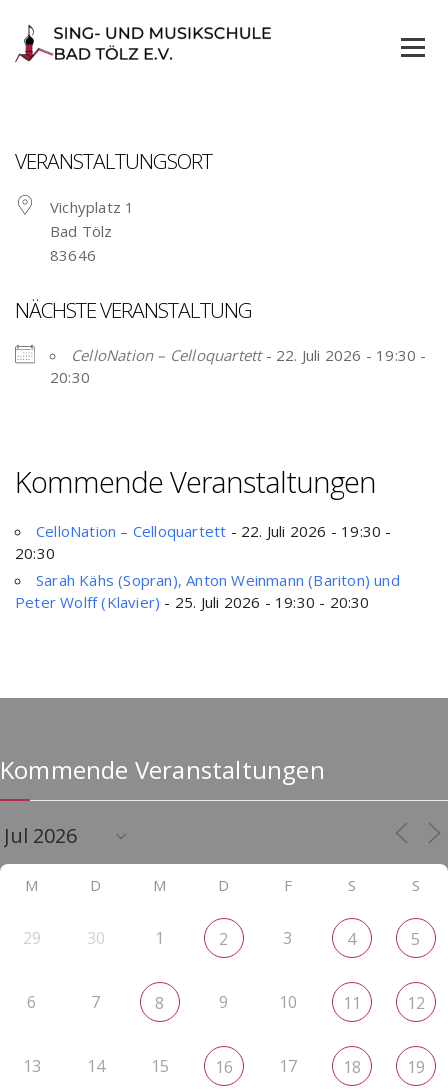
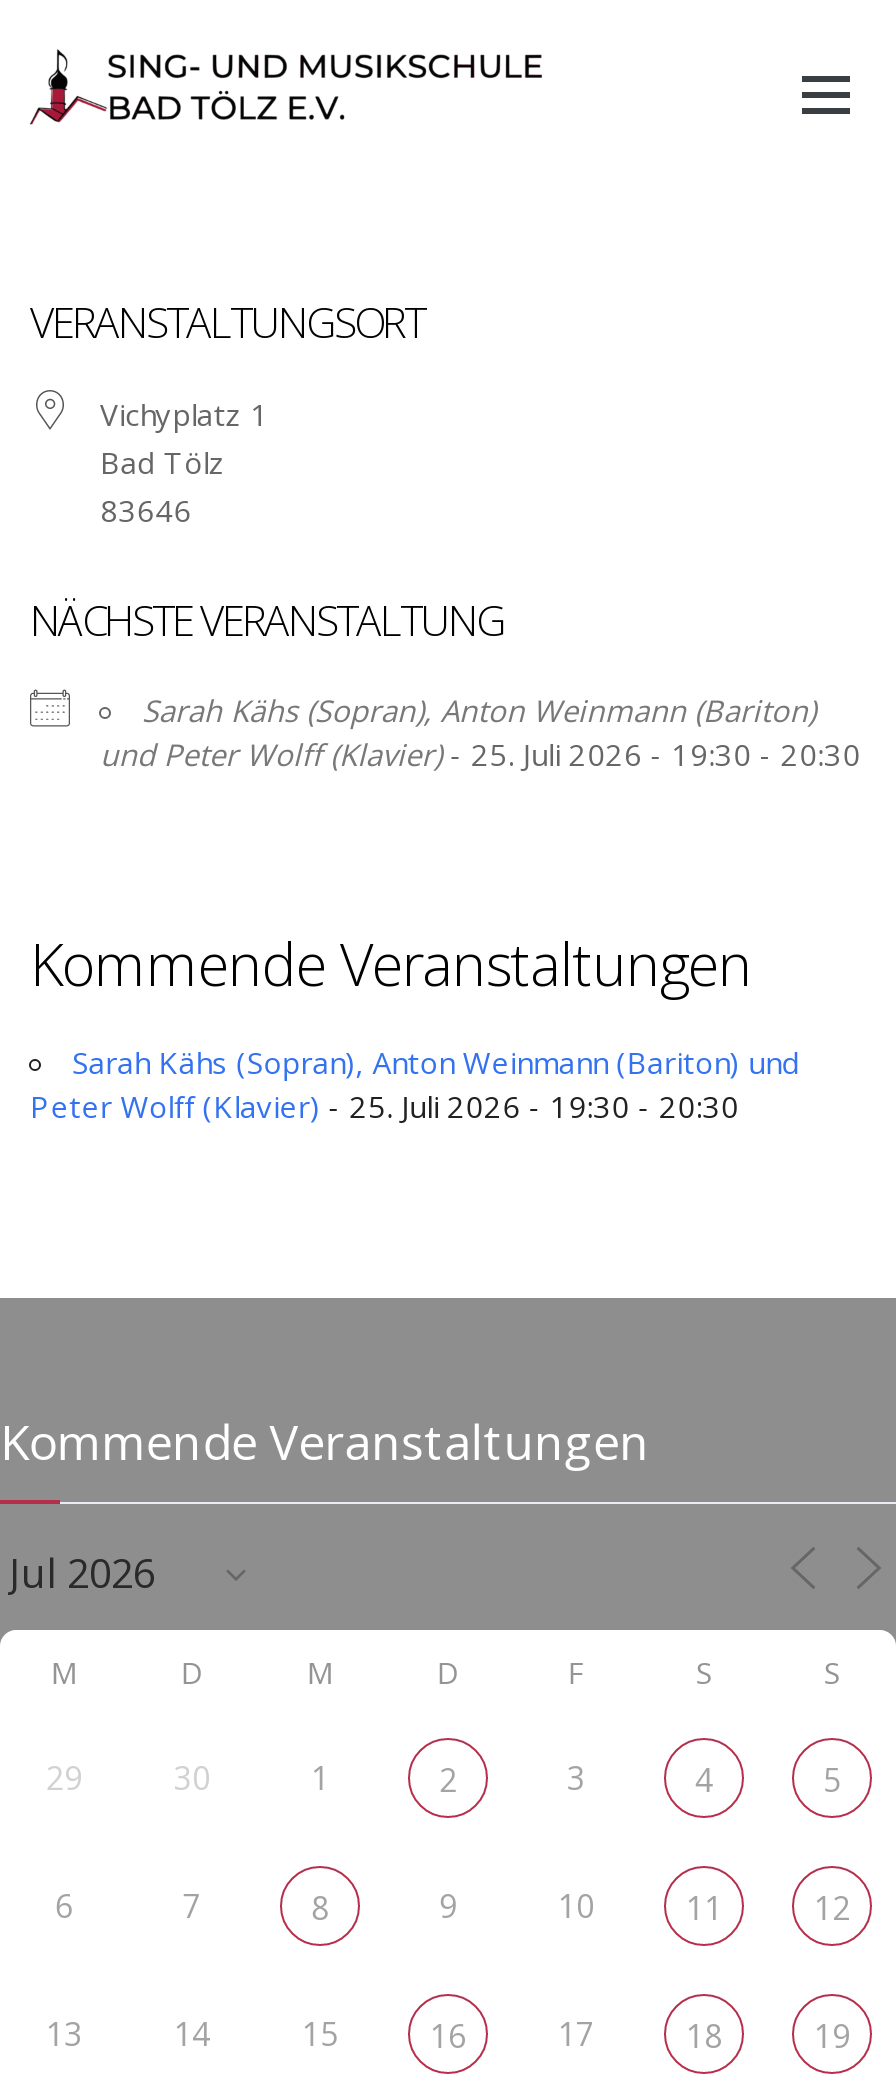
[50,345,427,387] CelloNation – Celloquartett - 22. Juli 2026 - 19:30 - | 20:30 -> [100,690,861,774] Sarah Kähs (Sopran), Anton Weinmann (Bariton) | und Peter Wolff (Klavier) - 25. Juli 2026 - 19:30 - 20:30
[15,521,392,563] CelloNation – Celloquartett - 22. Juli 2026 - 19:30 - | 20:30 -> none

